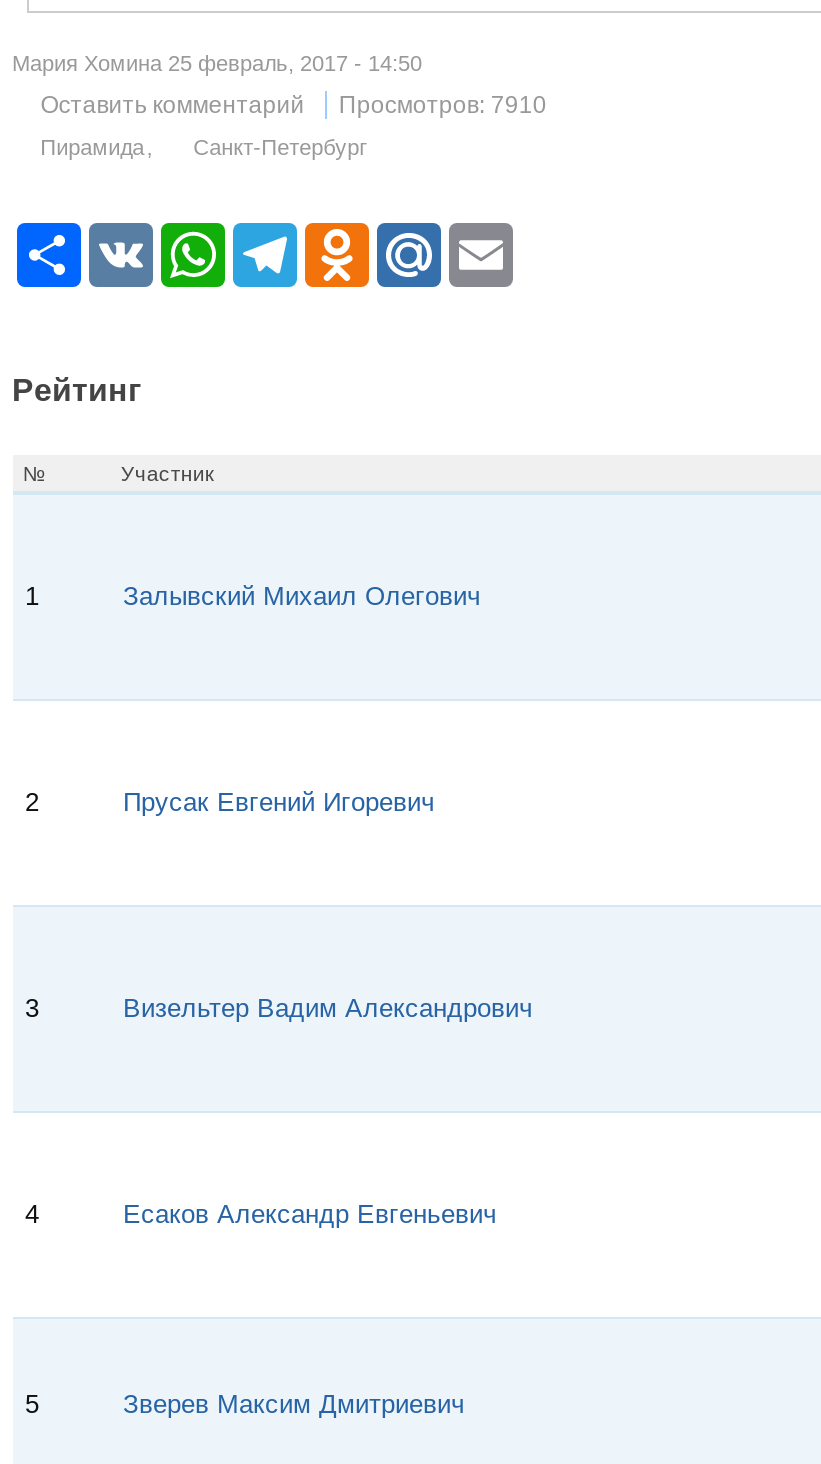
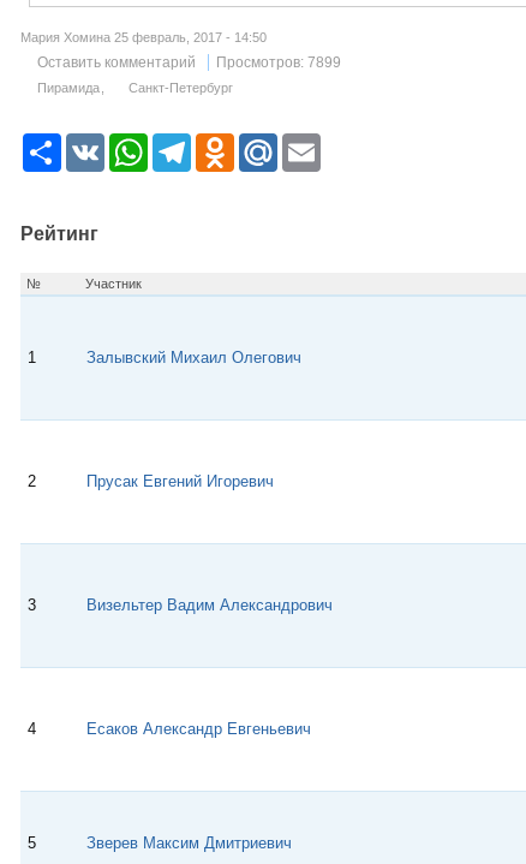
[40,90,547,118] Оставить комментарий Просмотров: 7910 -> [37,54,341,71] Оставить комментарий Просмотров: 7899

